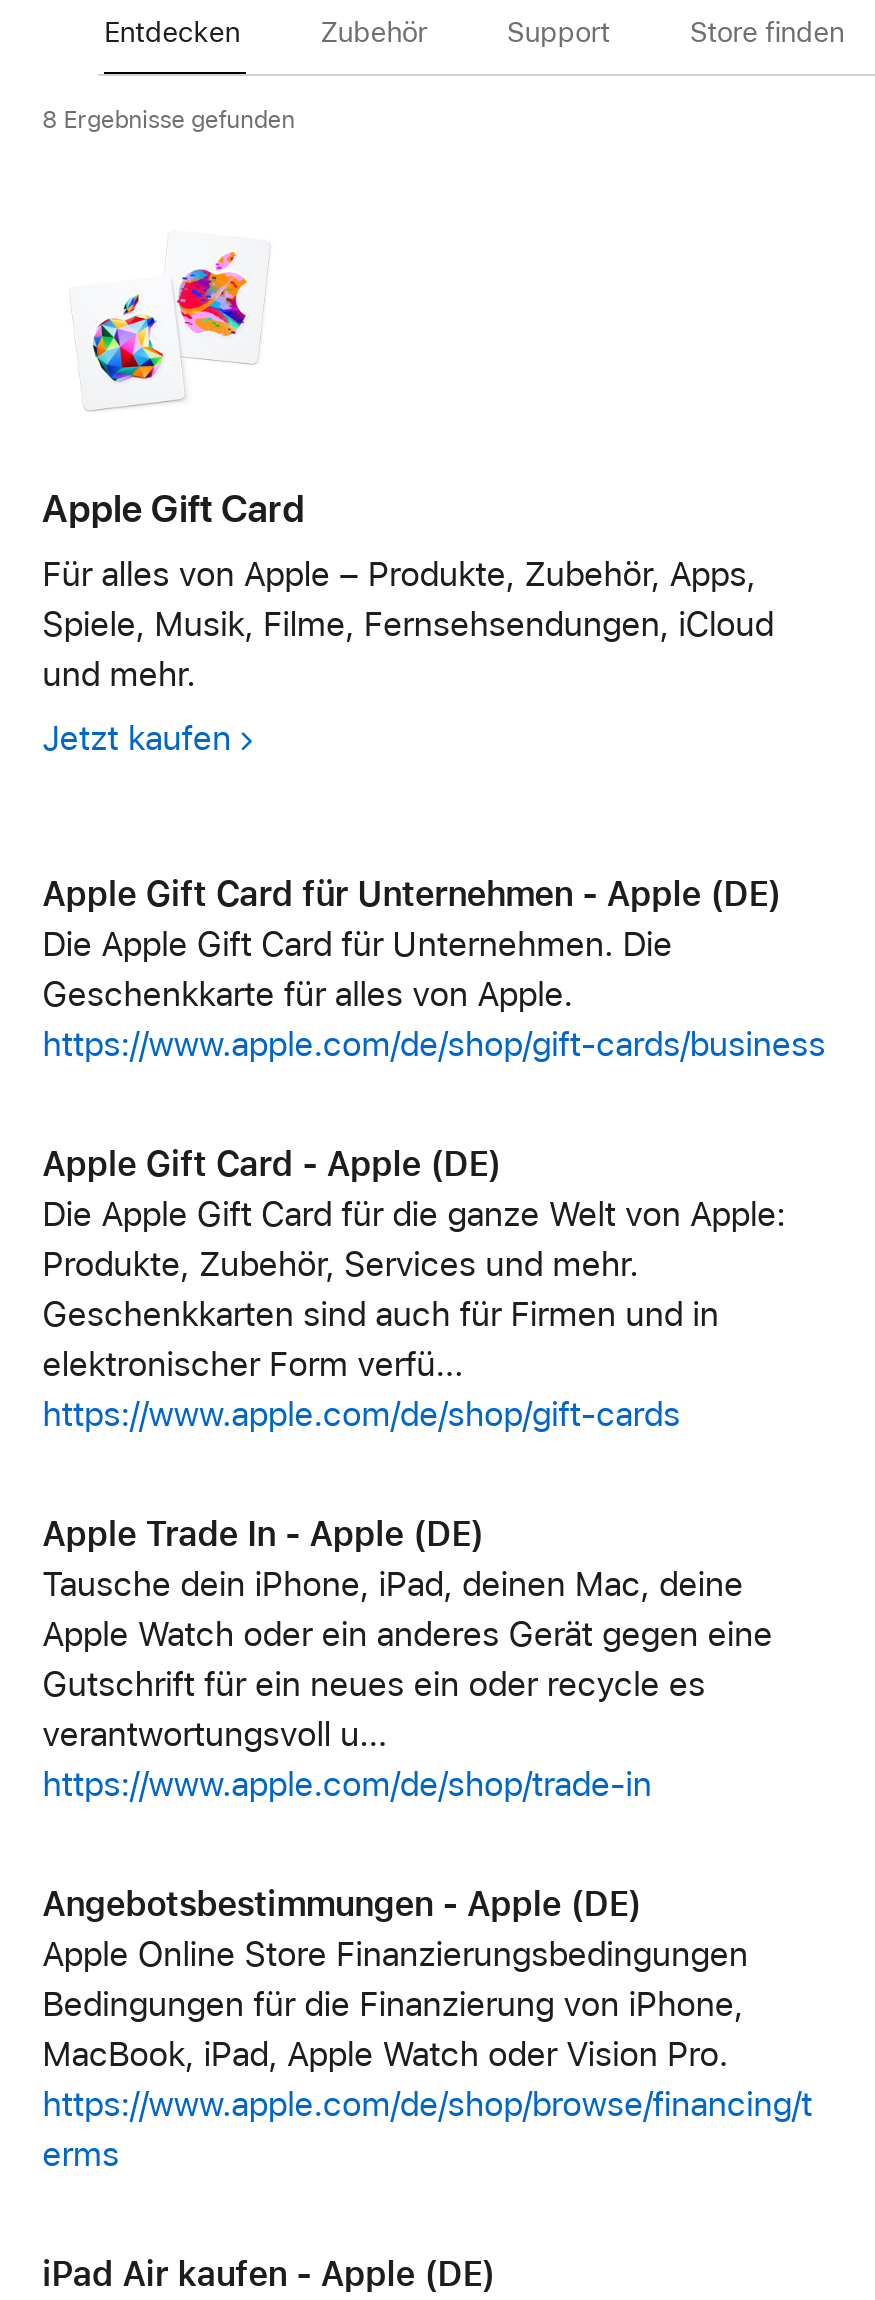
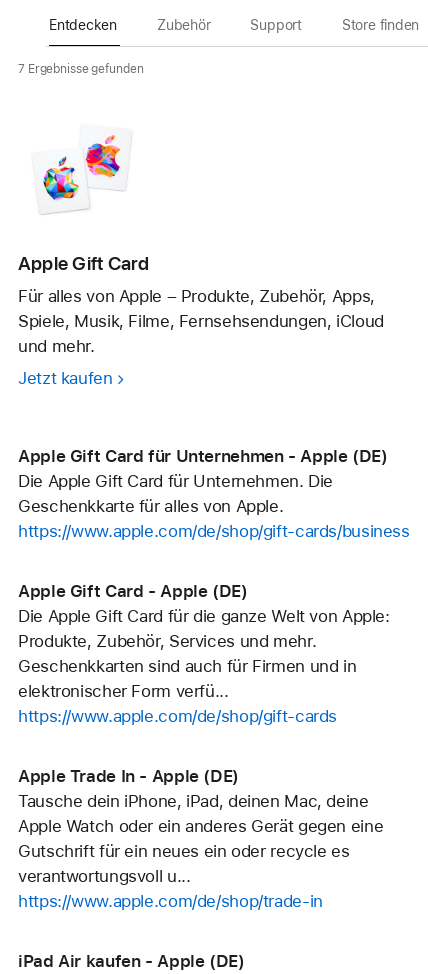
[42,106,295,134] 8 Ergebnisse gefunden -> [18,62,143,76] 7 Ergebnisse gefunden
[42,1884,812,2174] Angebotsbestimmungen - Apple (DE) | Apple Online Store Finanzierungsbedingungen | Bedingungen für die Finanzierung von iPhone, | MacBook, iPad, Apple Watch oder Vision Pro. | https://www.apple.com/de/shop/browse/financing/t | erms -> none

